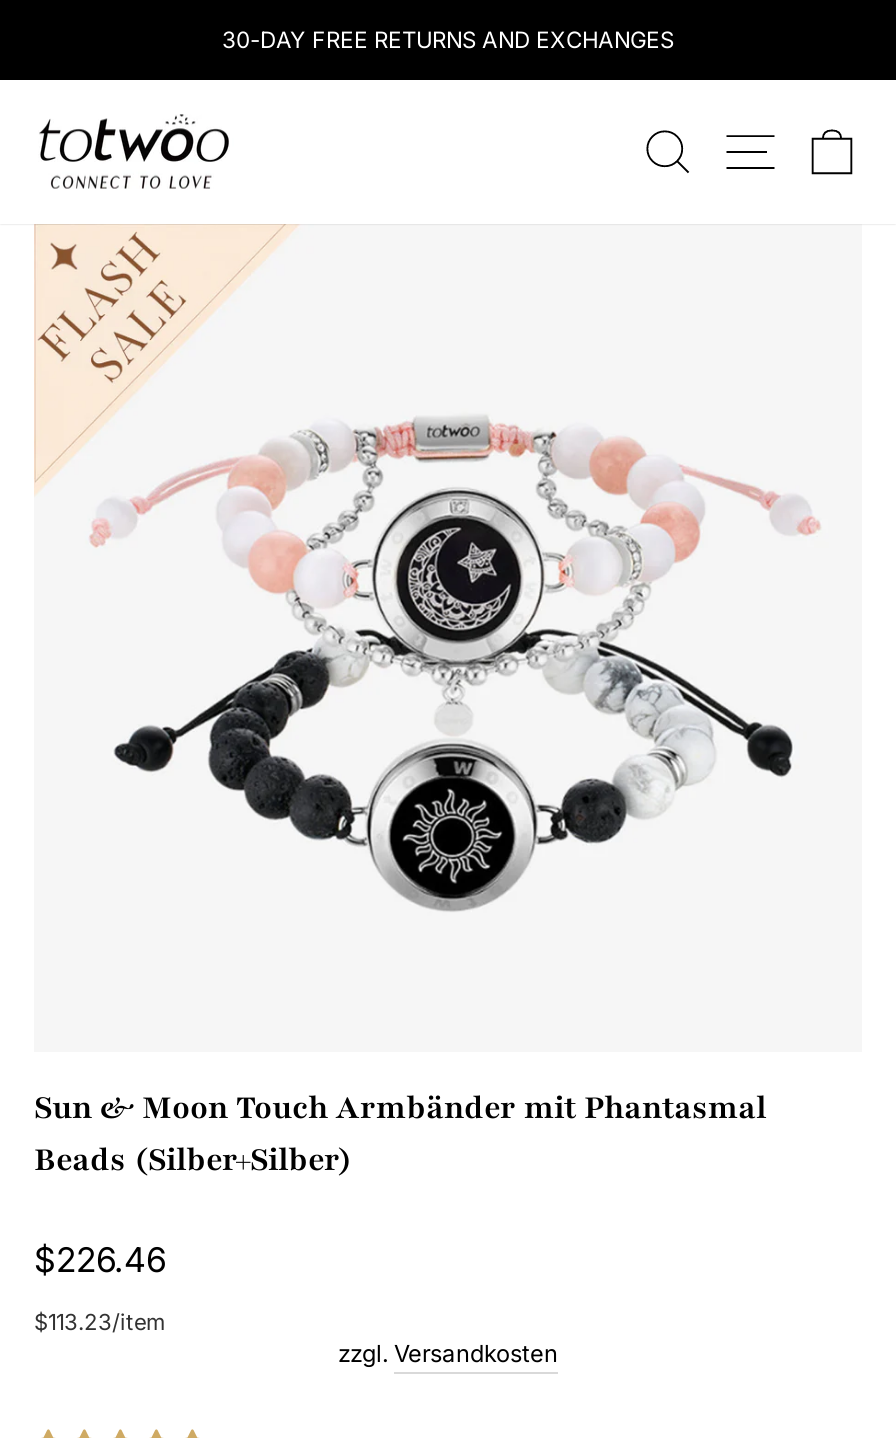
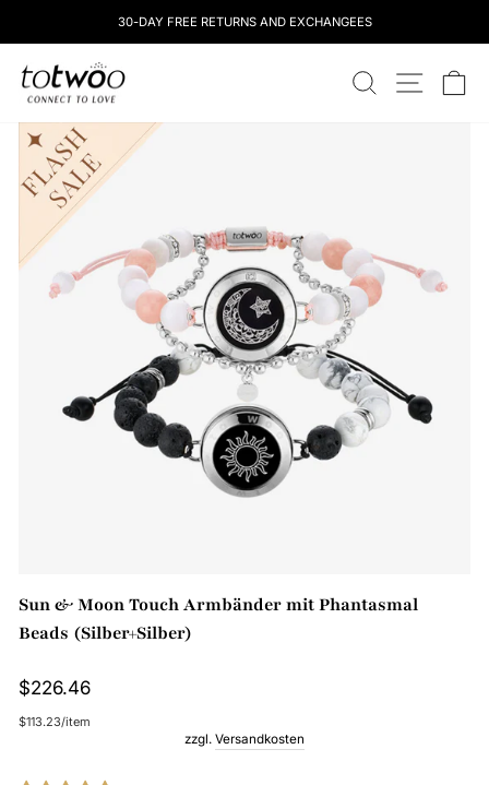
[222,26,674,54] 30-DAY FREE RETURNS AND EXCHANGES -> [117,14,372,29] 30-DAY FREE RETURNS AND EXCHANGEES

